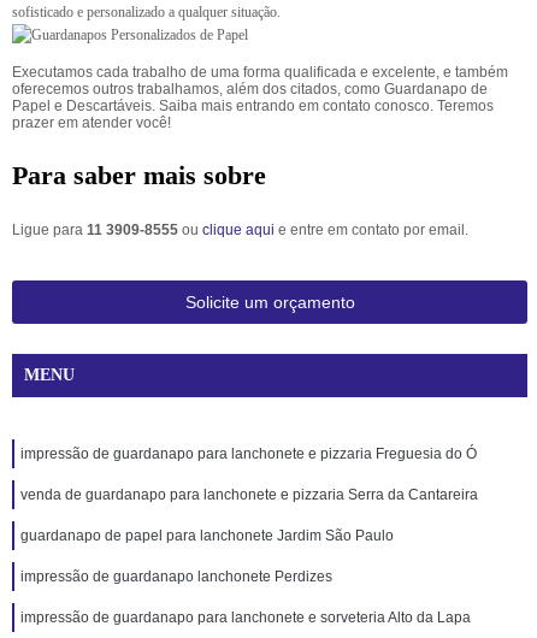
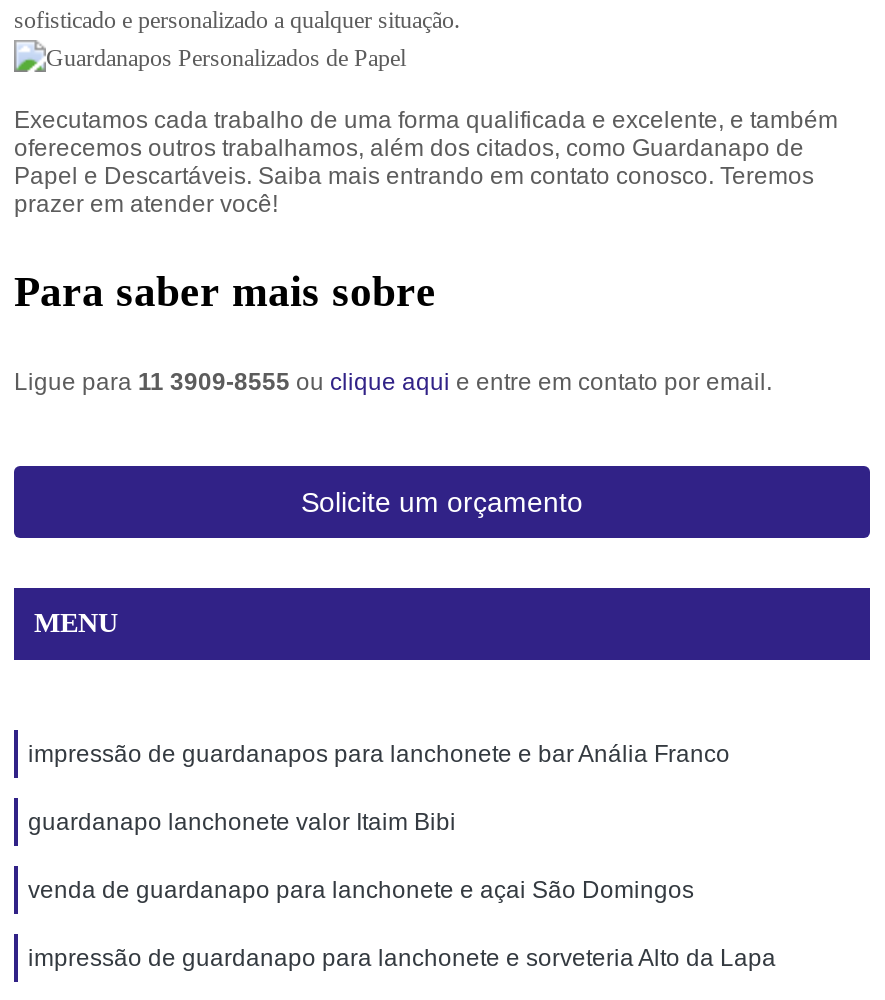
[20,446,478,585] impressão de guardanapo para lanchonete e pizzaria Freguesia do Ó | venda de guardanapo para lanchonete e pizzaria Serra da Cantareira | guardanapo de papel para lanchonete Jardim São Paulo | impressão de guardanapo lanchonete Perdizes -> [28,740,730,904] impressão de guardanapos para lanchonete e bar Anália Franco | guardanapo lanchonete valor Itaim Bibi | venda de guardanapo para lanchonete e açai São Domingos

